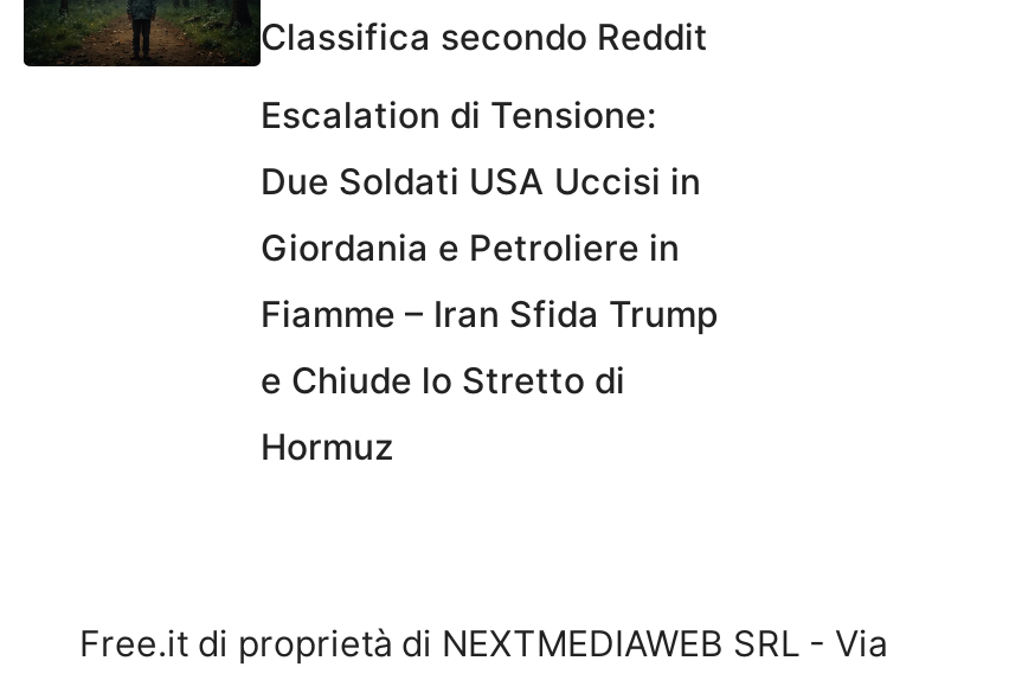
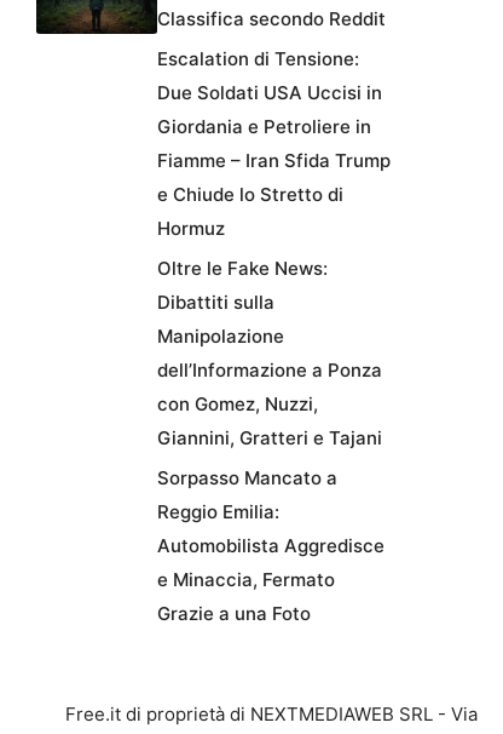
none -> [157,256,385,625] Oltre le Fake News: | Dibattiti sulla | Manipolazione | dell’Informazione a Ponza | con Gomez, Nuzzi, | Giannini, Gratteri e Tajani | Sorpasso Mancato a | Reggio Emilia: | Automobilista Aggredisce | e Minaccia, Fermato | Grazie a una Foto

